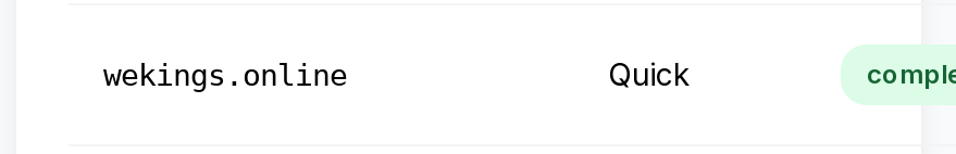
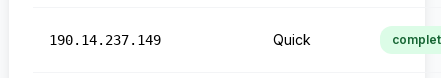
[103,57,347,92] wekings.online -> [49,32,161,48] 190.14.237.149

